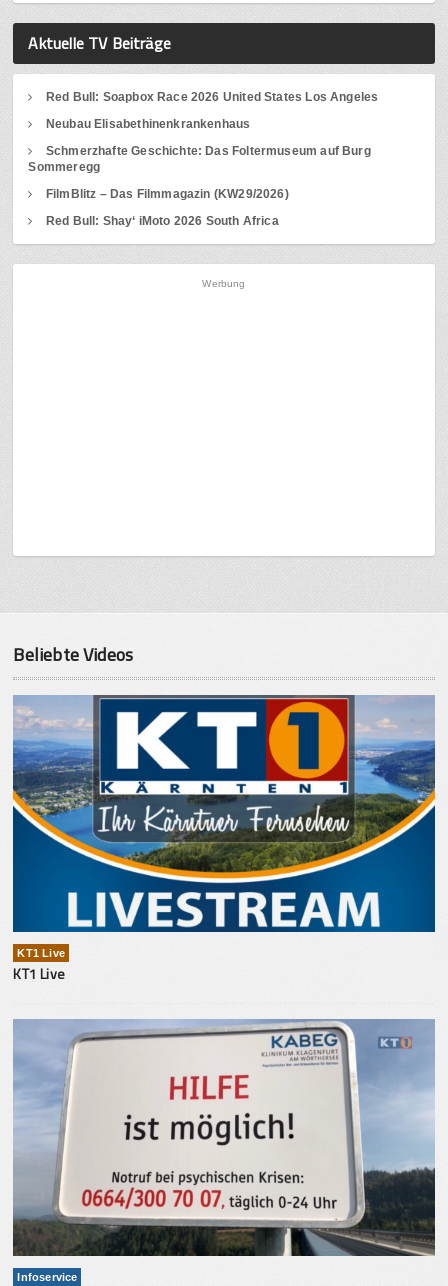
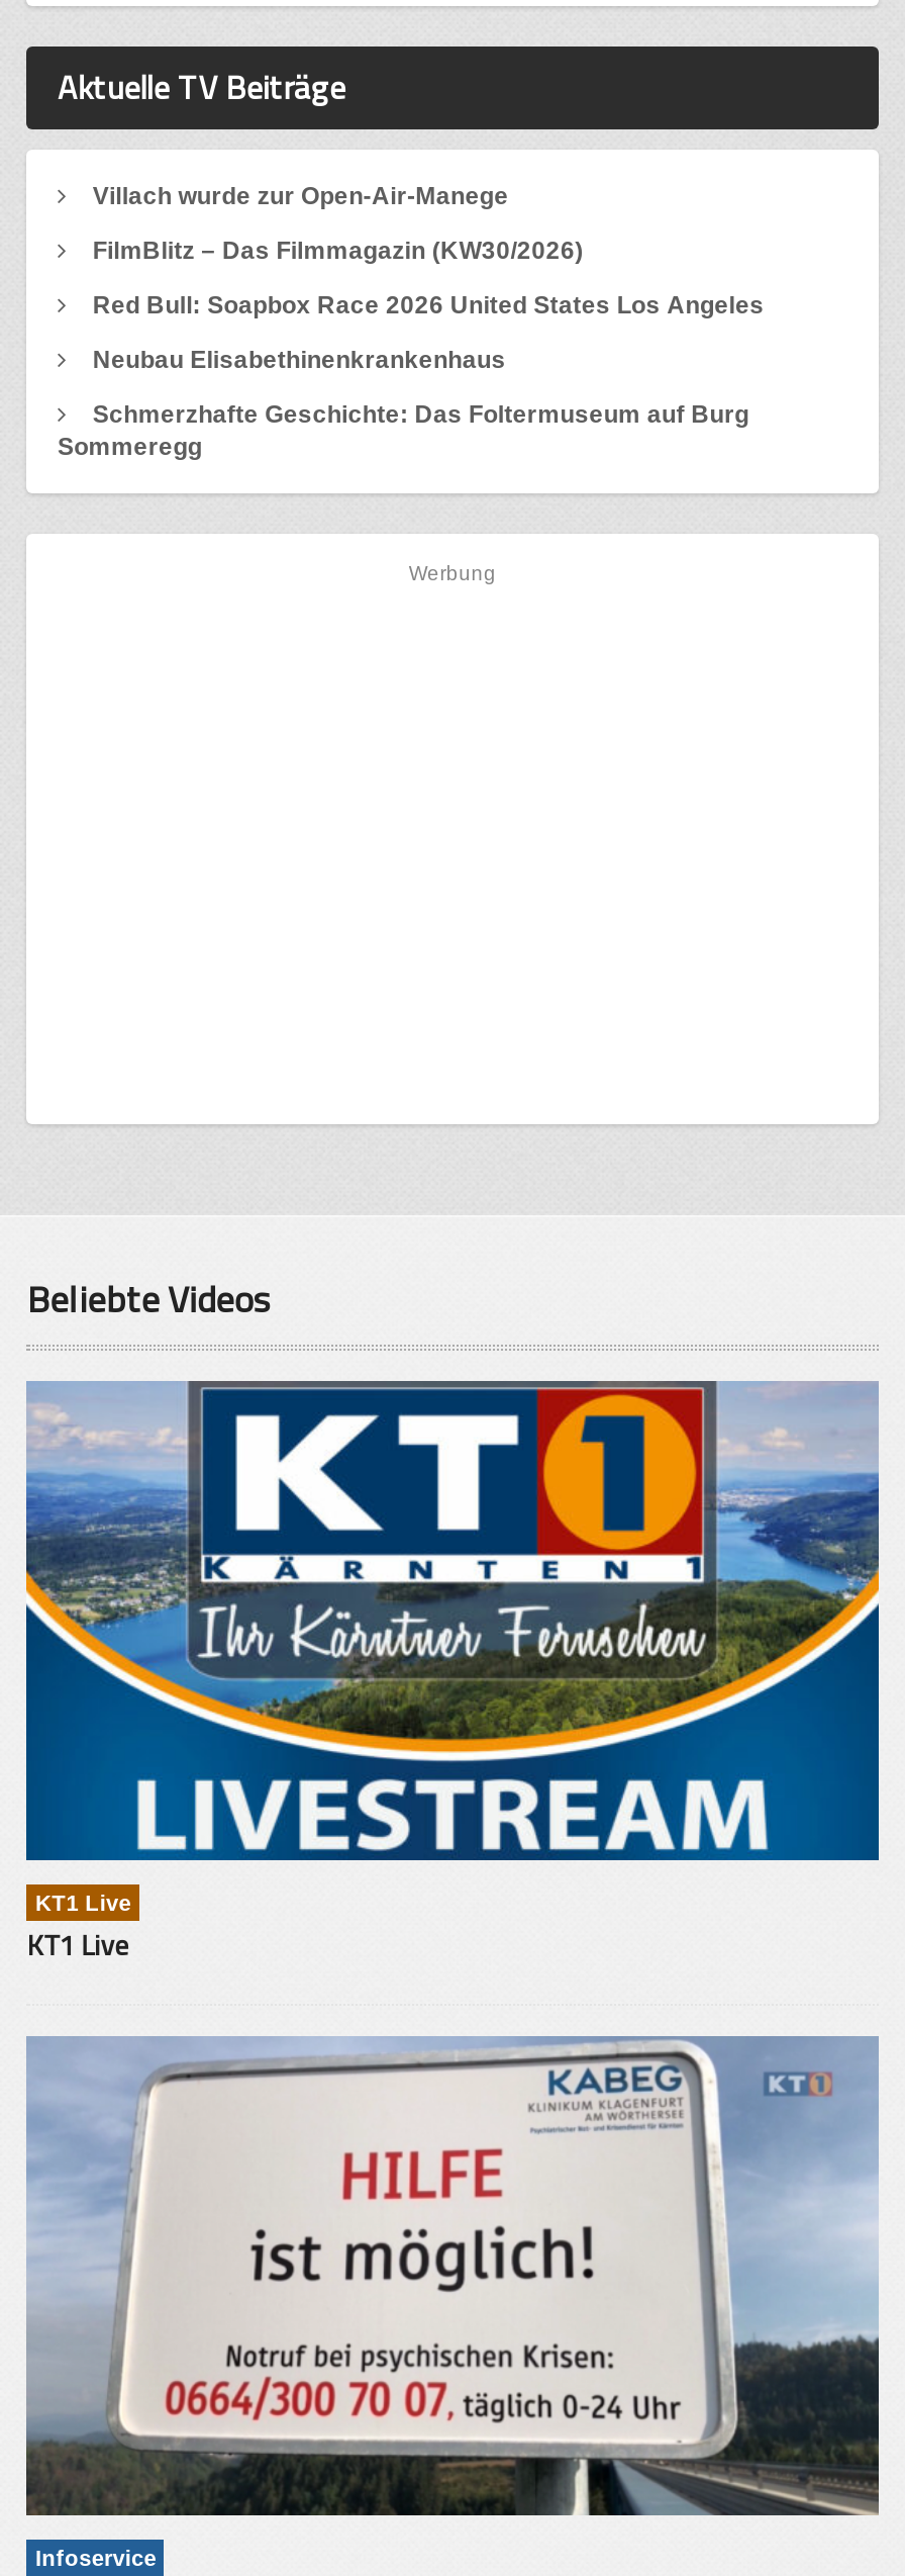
none -> [93,183,583,266] Villach wurde zur Open-Air-Manege | FilmBlitz – Das Filmmagazin (KW30/2026)
moved [28,90,378,174] -> [57,292,764,462]: Red Bull: Soapbox Race 2026 United States Los Angeles | Neubau Elisabethinenkrankenhaus | Schmerzhafte Geschichte: Das Foltermuseum auf Burg | Sommeregg
[46,187,289,228] FilmBlitz – Das Filmmagazin (KW29/2026) | Red Bull: Shay‘ iMoto 2026 South Africa -> none

